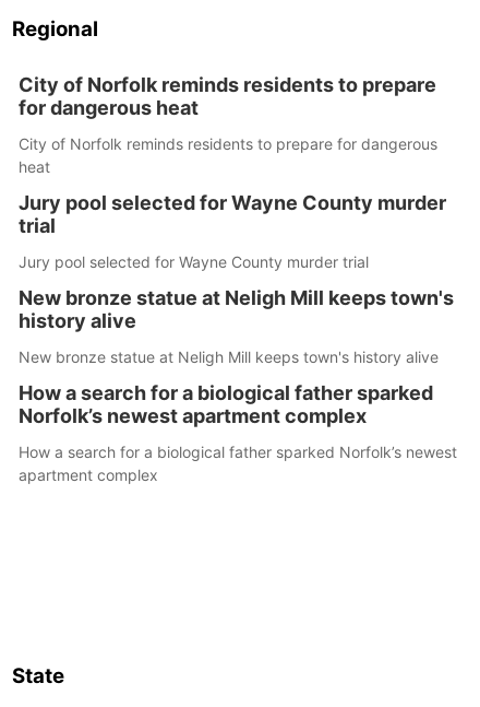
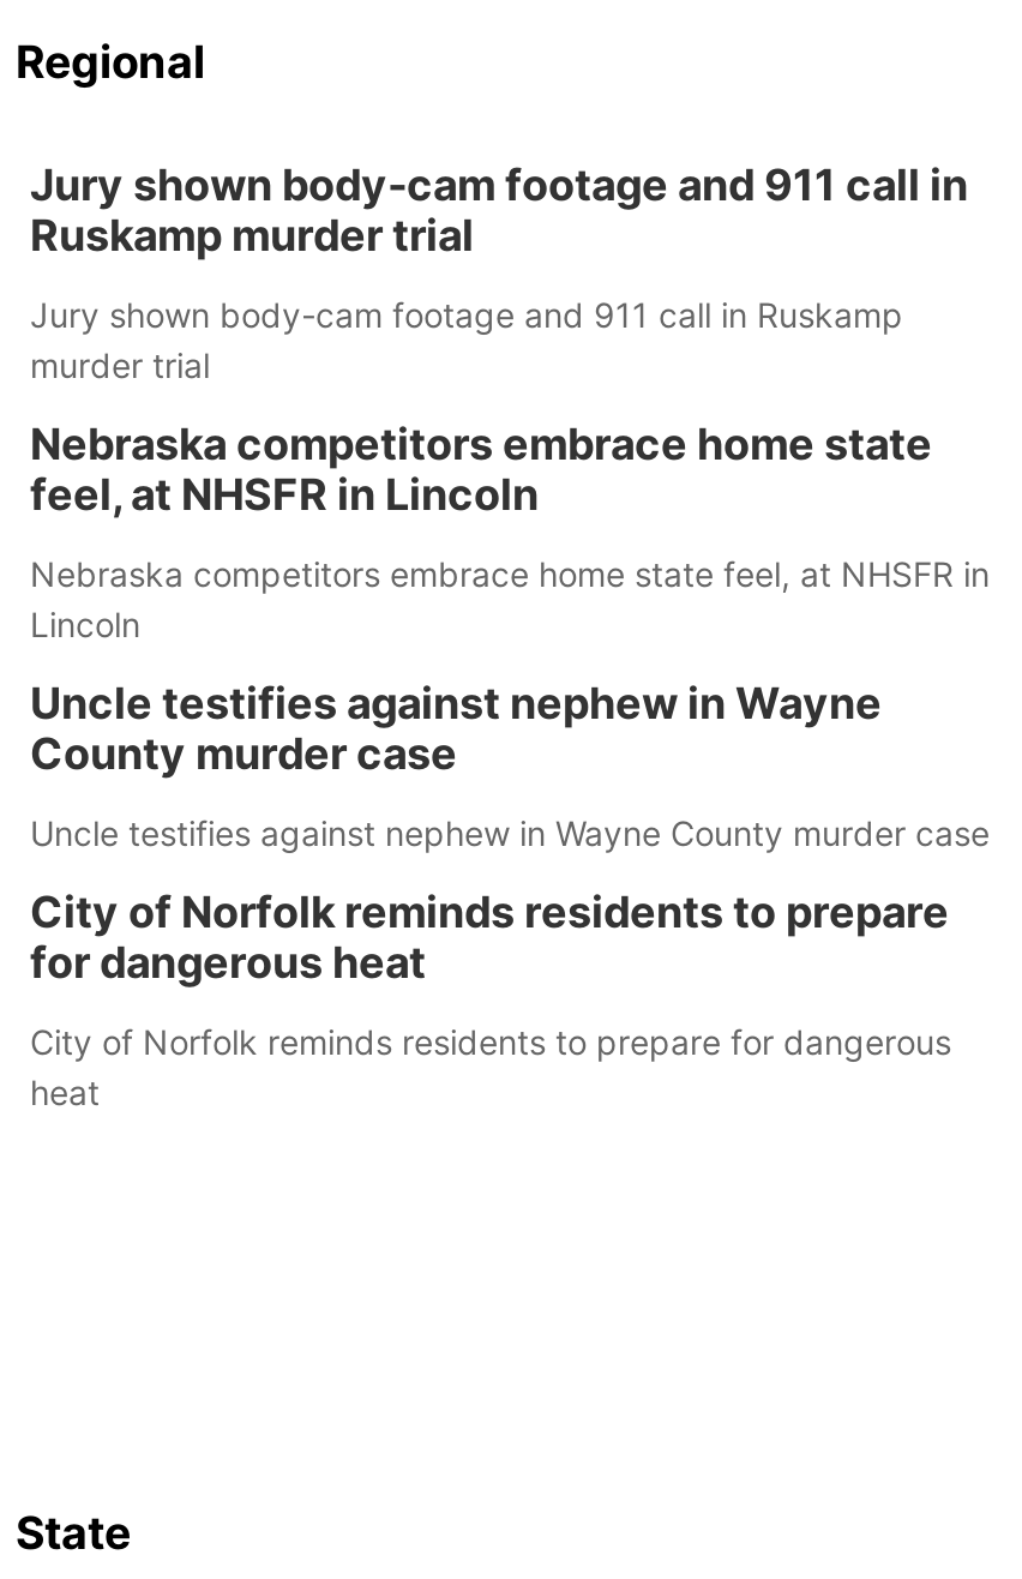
none -> [30,160,990,853] Jury shown body-cam footage and 911 call in | Ruskamp murder trial | Jury shown body-cam footage and 911 call in Ruskamp | murder trial | Nebraska competitors embrace home state | feel, at NHSFR in Lincoln | Nebraska competitors embrace home state feel, at NHSFR in | Lincoln | Uncle testifies against nephew in Wayne | County murder case | Uncle testifies against nephew in Wayne County murder case
moved [19,73,437,176] -> [30,887,951,1112]: City of Norfolk reminds residents to prepare | for dangerous heat | City of Norfolk reminds residents to prepare for dangerous | heat
[19,191,457,484] Jury pool selected for Wayne County murder | trial | Jury pool selected for Wayne County murder trial | New bronze statue at Neligh Mill keeps town's | history alive | New bronze statue at Neligh Mill keeps town's history alive | How a search for a biological father sparked | Norfolk’s newest apartment complex | How a search for a biological father sparked Norfolk’s newest | apartment complex -> none

